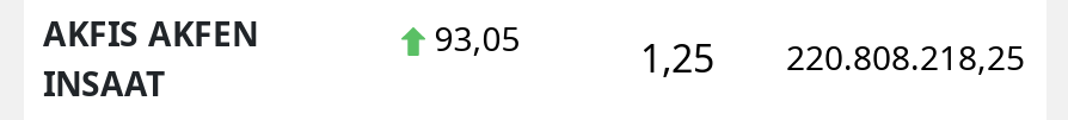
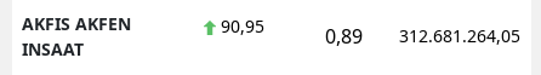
[434,15,520,61] 93,05 -> [221,15,264,37] 90,95
[640,32,714,84] 1,25 -> [325,23,363,50] 0,89
[786,34,1025,80] 220.808.218,25 -> [399,24,520,47] 312.681.264,05

